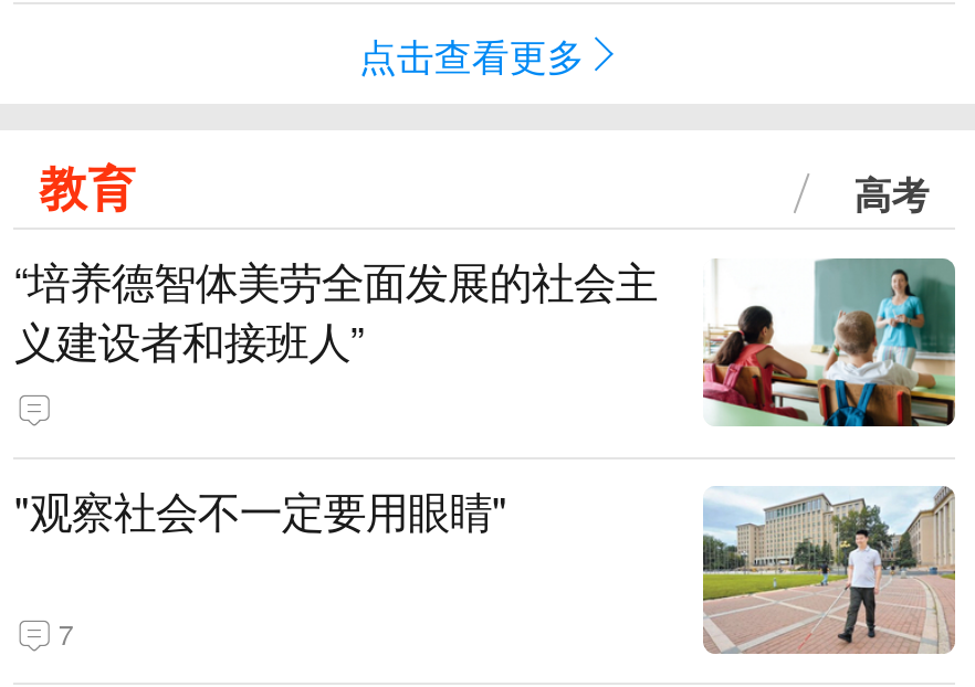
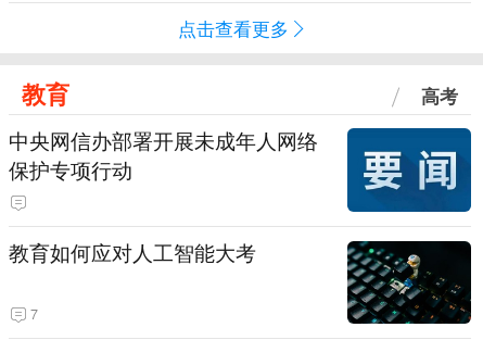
[14,251,957,430] [image] | “培养德智体美劳全面发展的社会主 | 义建设者和接班人” -> [9,125,472,213] [image] | 中央网信办部署开展未成年人网络 | 保护专项行动
[14,479,507,541] "观察社会不一定要用眼睛" -> [9,237,257,268] 教育如何应对人工智能大考
[701,487,957,655] [image] -> [346,240,472,325] [image]

